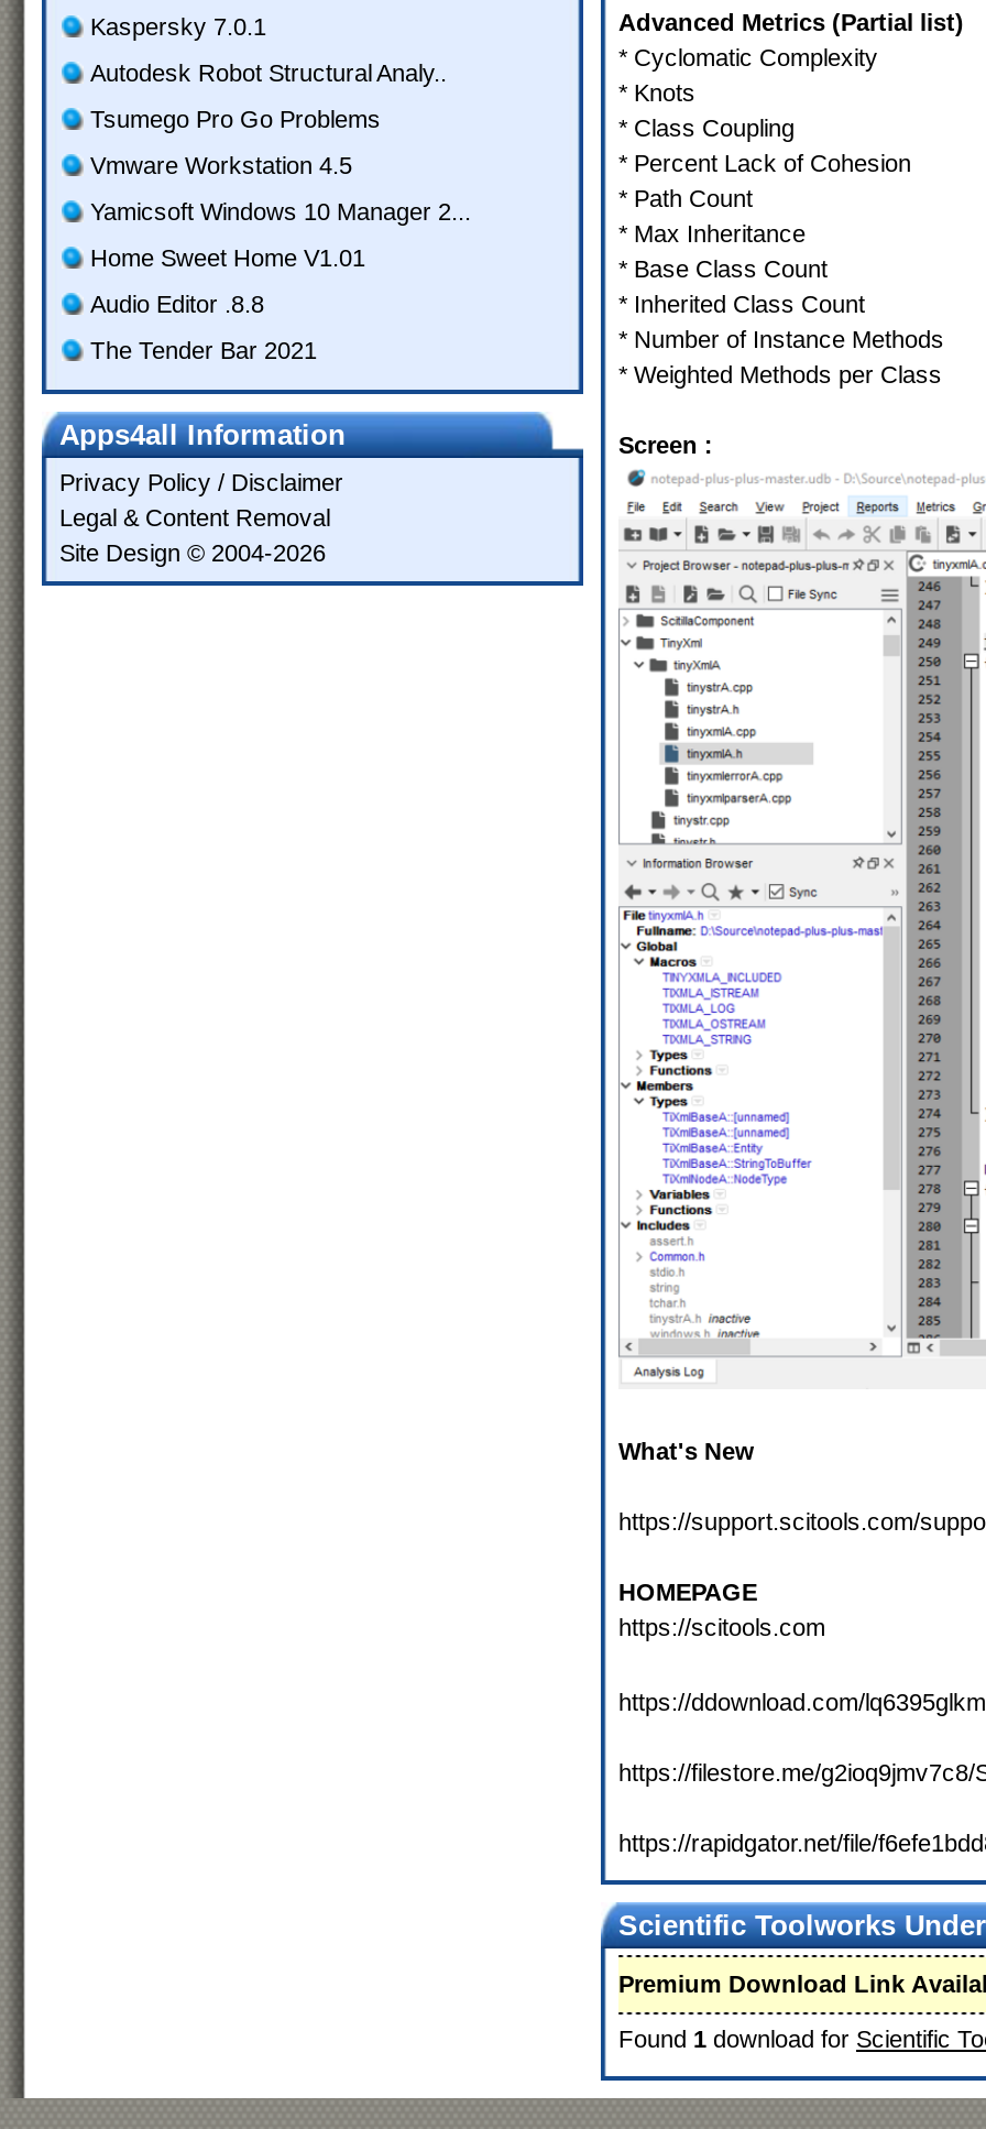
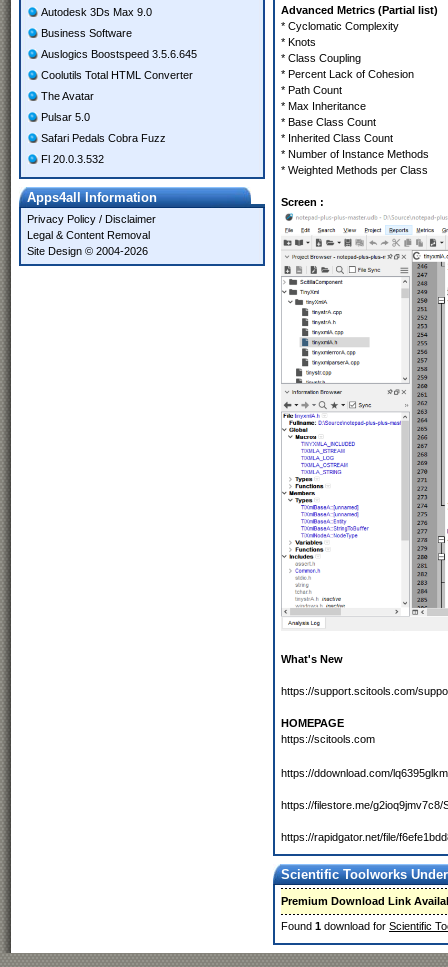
[90,13,266,40] Kaspersky 7.0.1 -> [41,6,152,18] Autodesk 3Ds Max 9.0
[90,59,447,86] Autodesk Robot Structural Analy.. -> [41,27,132,39] Business Software
[90,106,381,132] Tsumego Pro Go Problems -> [41,48,197,60] Auslogics Boostspeed 3.5.6.645
[90,152,352,178] Vmware Workstation 4.5 -> [41,69,193,81] Coolutils Total HTML Converter
[90,198,471,225] Yamicsoft Windows 10 Manager 2... -> [41,90,94,102] The Avatar
[90,244,365,271] Home Sweet Home V1.01 -> [41,111,90,123] Pulsar 5.0
[90,291,264,317] Audio Editor .8.8 -> [41,132,166,144] Safari Pedals Cobra Fuzz
[90,337,317,363] The Tender Bar 2021 -> [41,153,104,165] Fl 20.0.3.532

